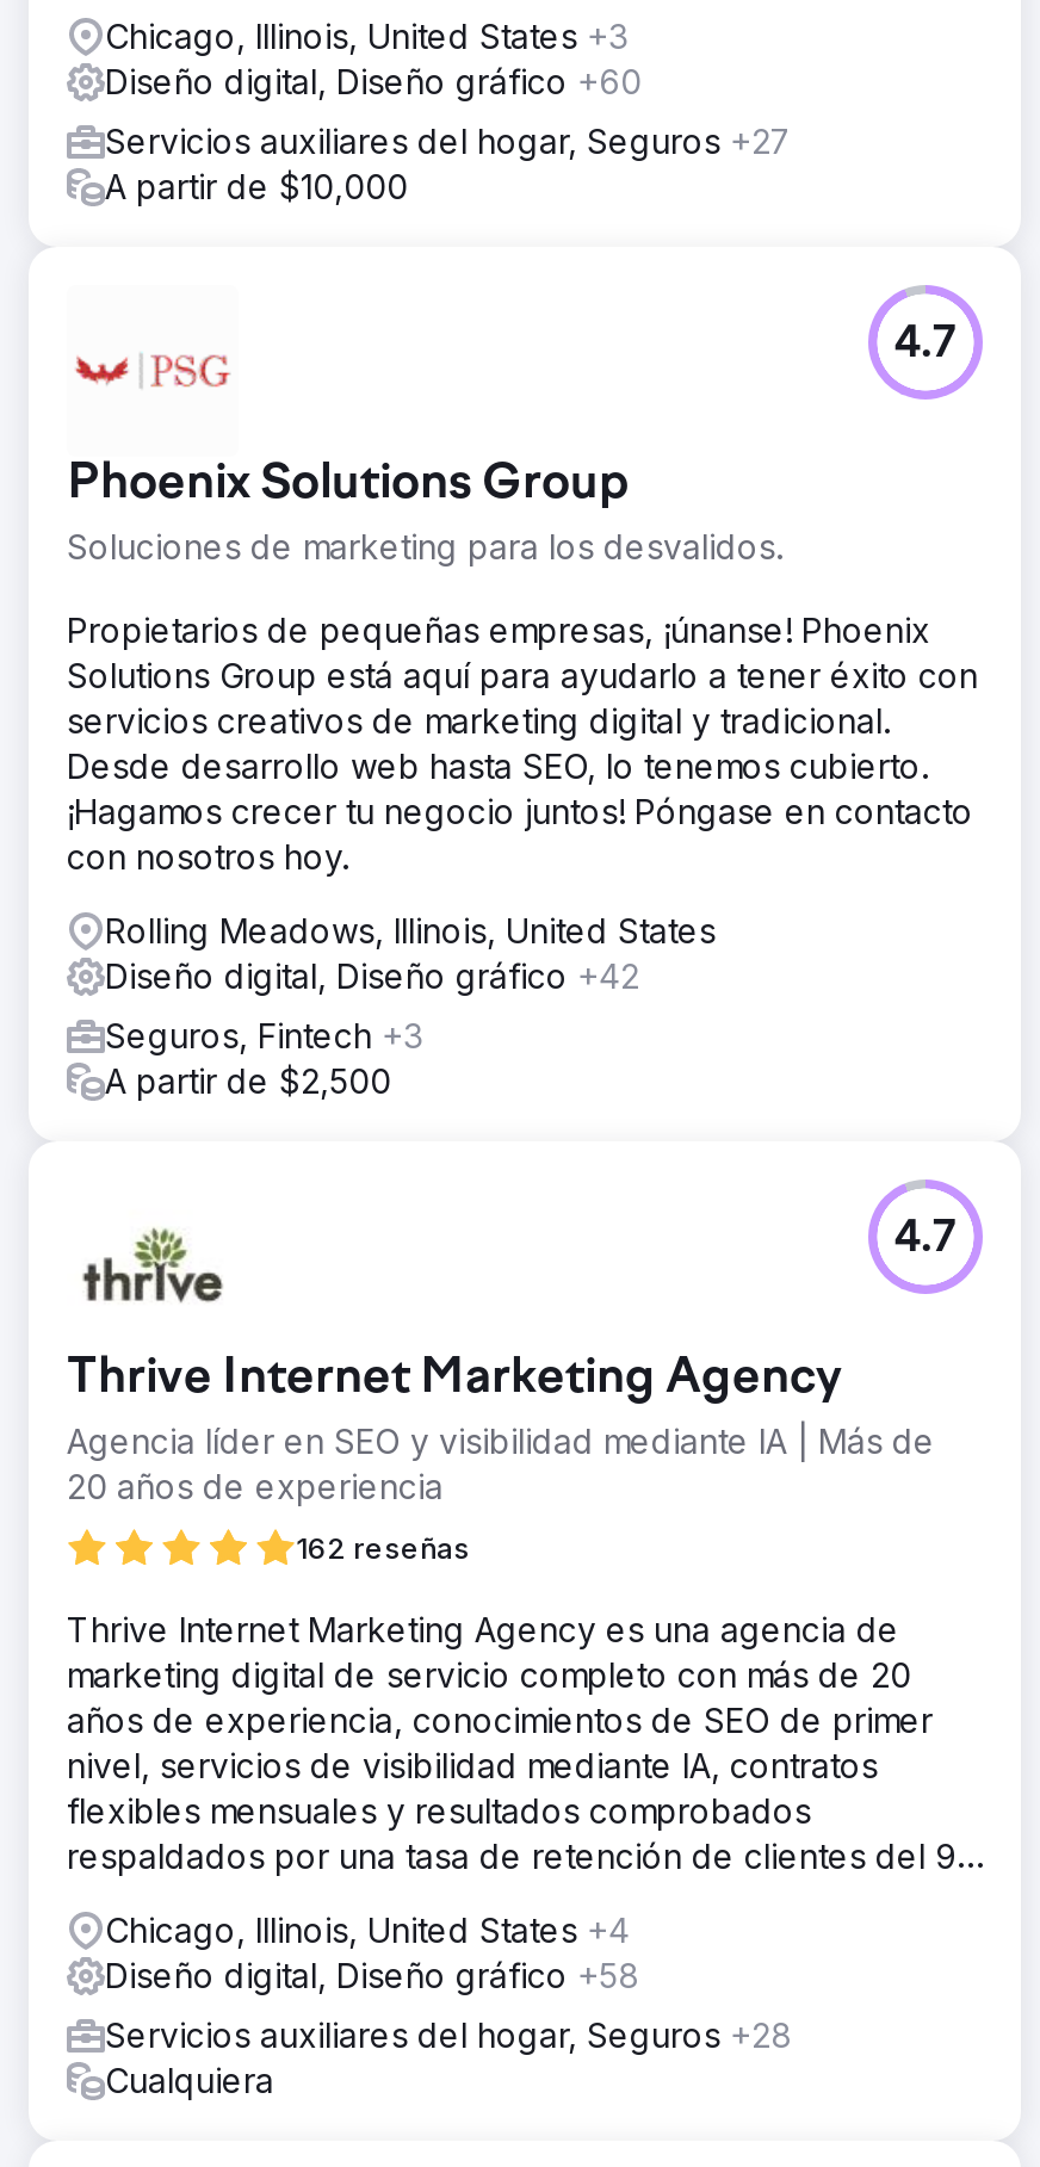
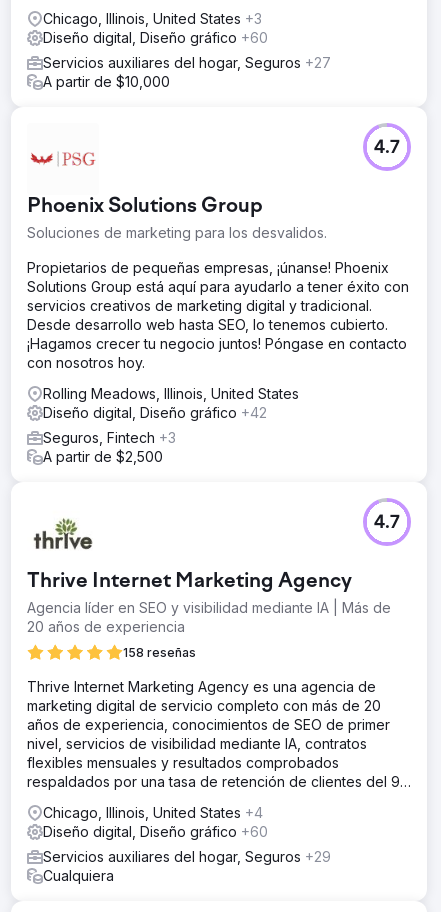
[296,1529,470,1565] 162 reseñas -> [123,645,196,660] 158 reseñas
[105,1954,639,1994] Diseño digital, Diseño gráfico +58 -> [43,823,268,840] Diseño digital, Diseño gráfico +60
[105,2013,792,2054] Servicios auxiliares del hogar, Seguros +28 -> [43,848,331,865] Servicios auxiliares del hogar, Seguros +29

